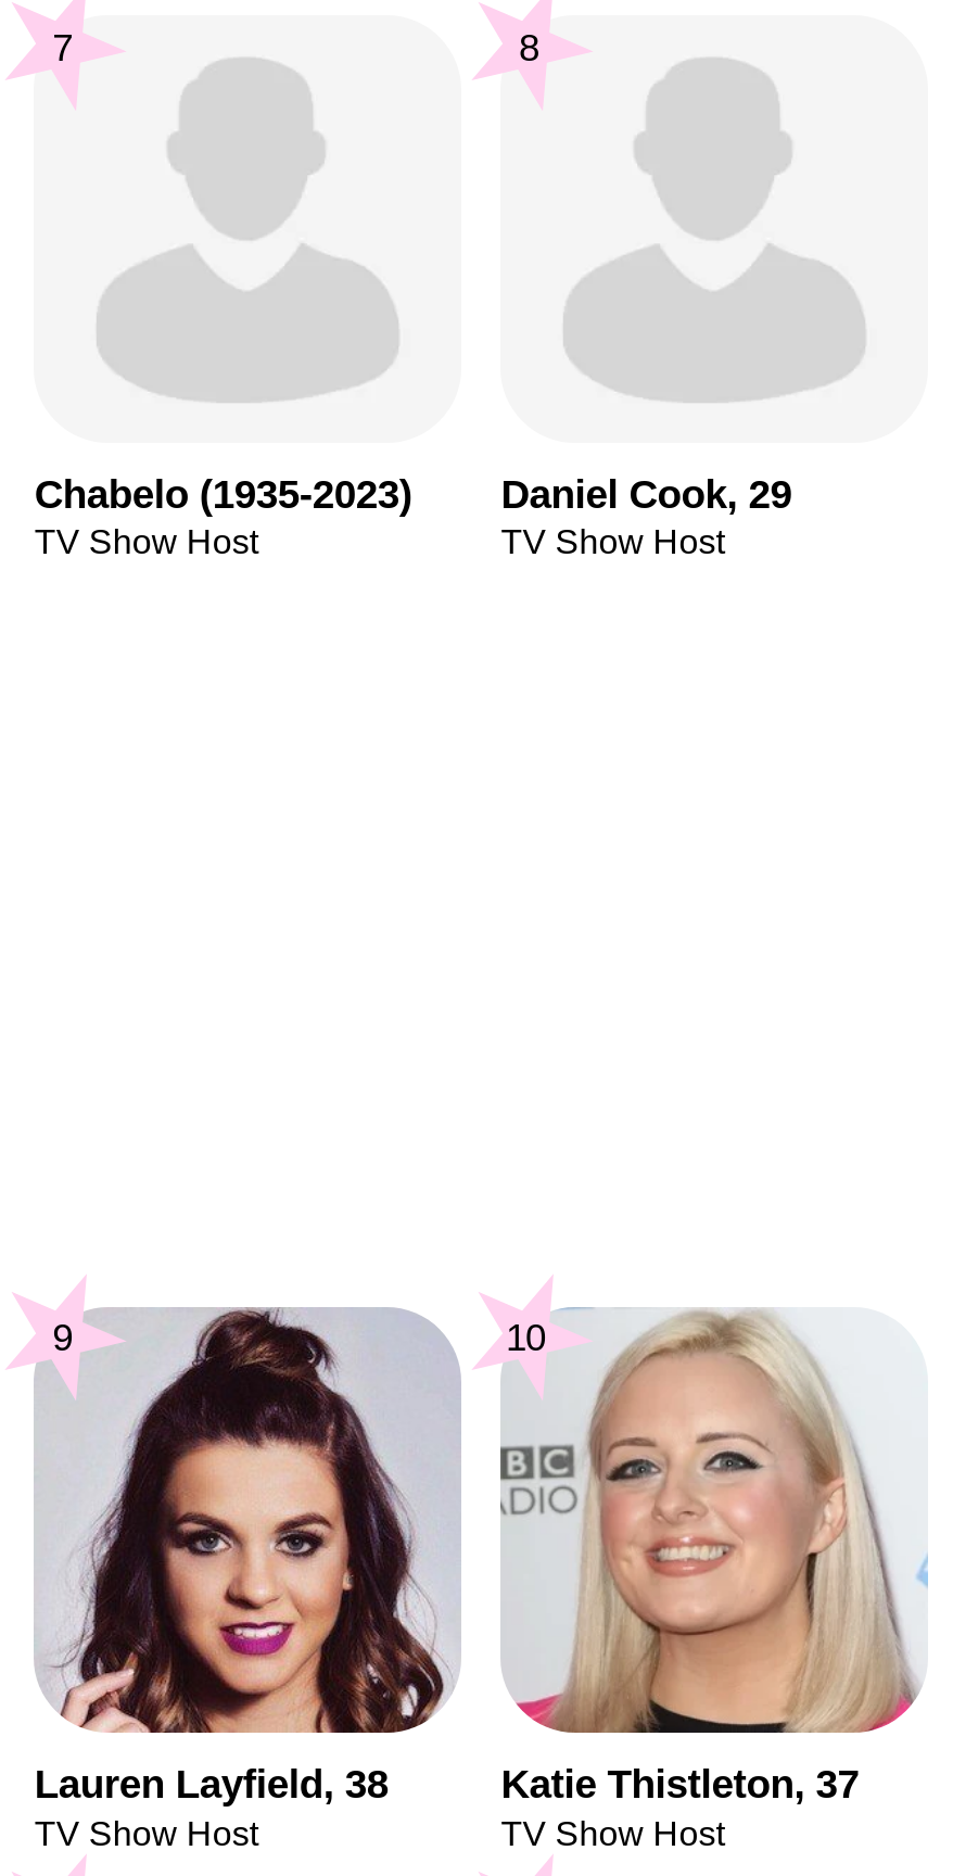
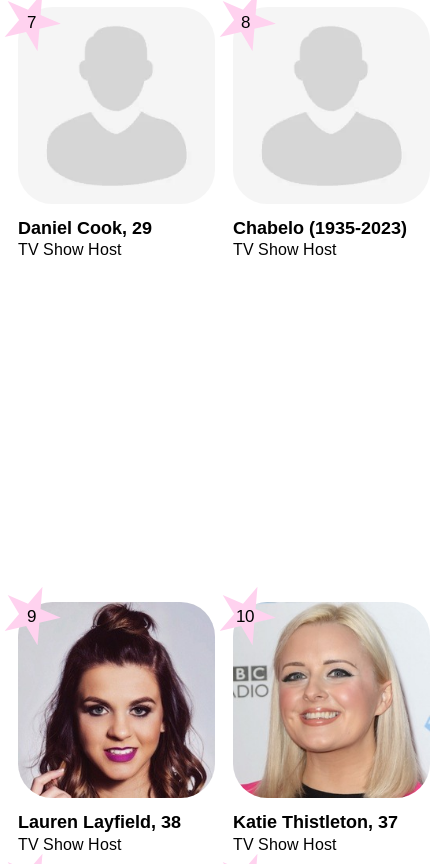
[35,470,412,516] Chabelo (1935-2023) -> [18,217,152,238] Daniel Cook, 29
[501,470,792,516] Daniel Cook, 29 -> [233,217,407,238] Chabelo (1935-2023)

